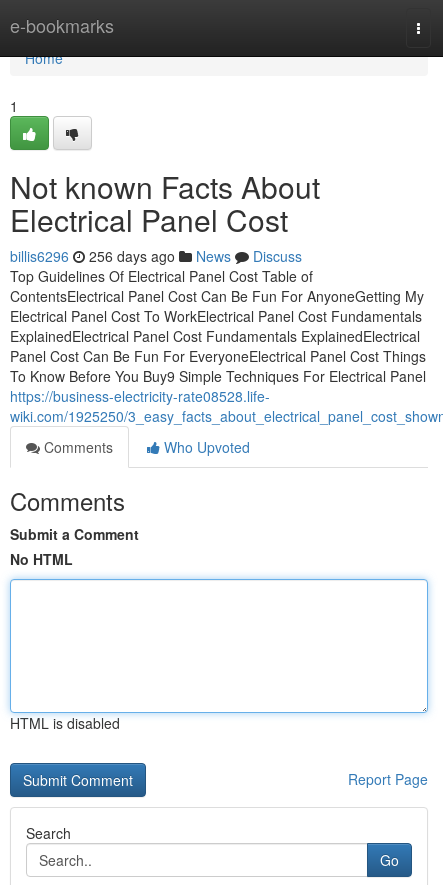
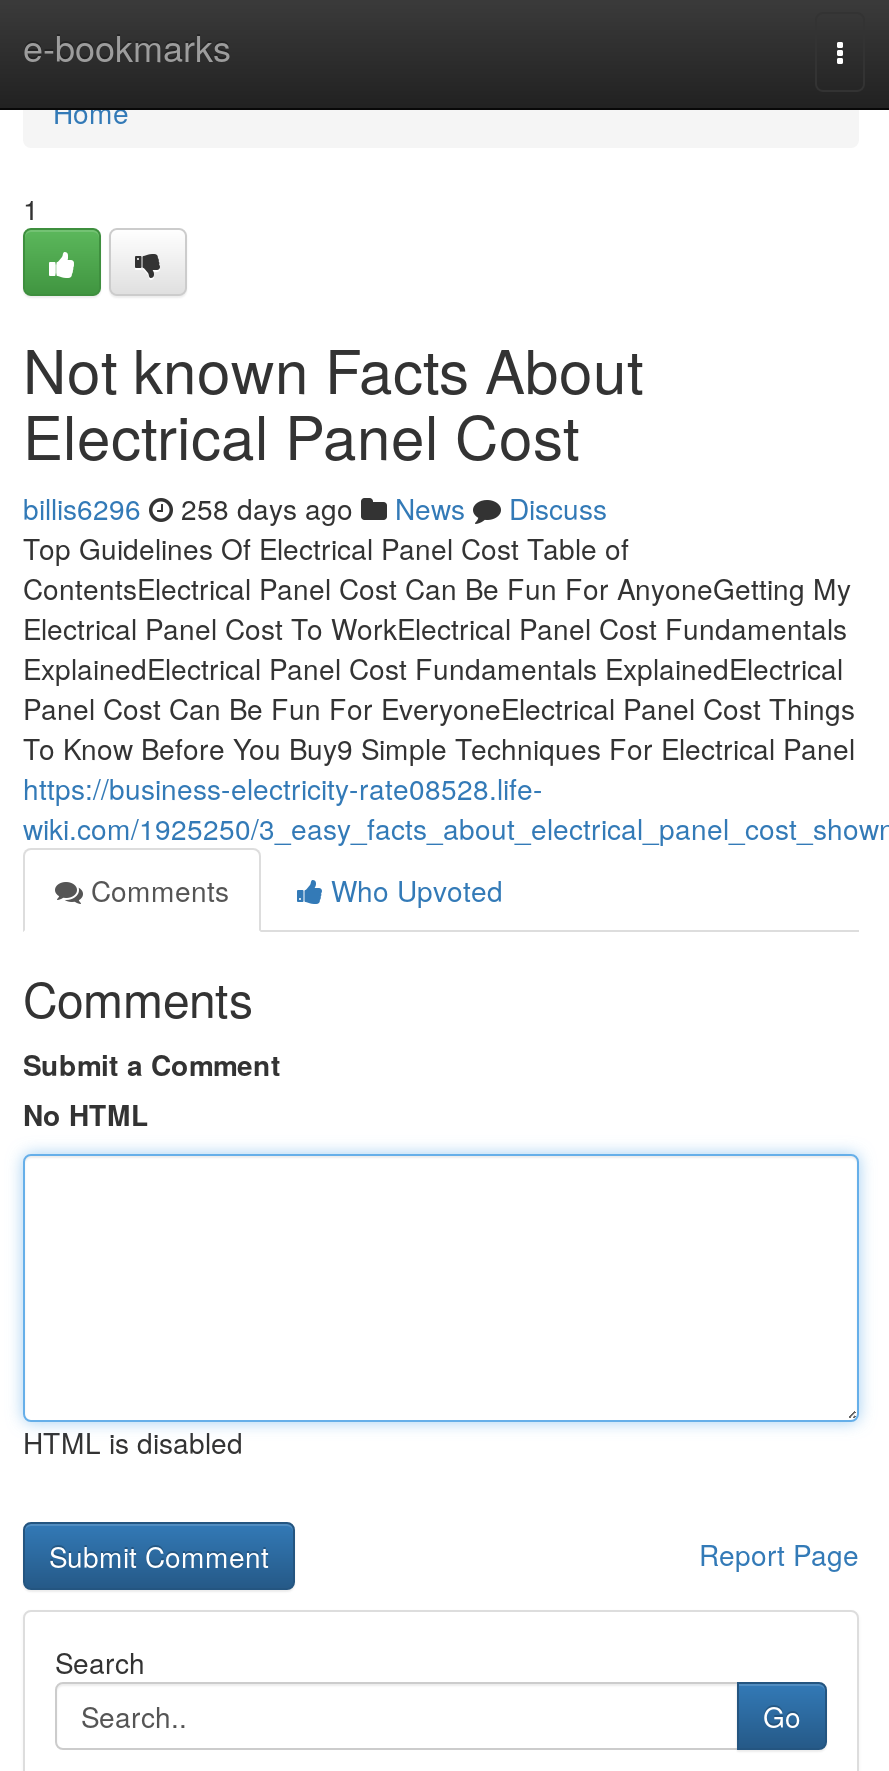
[10,246,302,266] billis6296 256 days ago News Discuss -> [23,488,607,528] billis6296 258 days ago News Discuss

